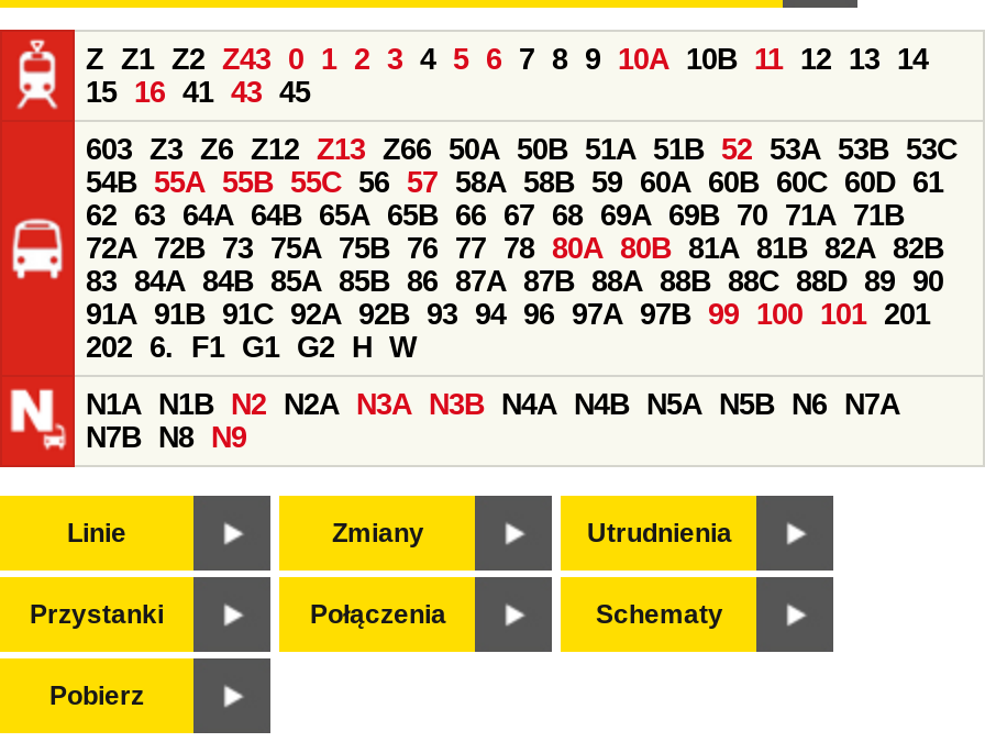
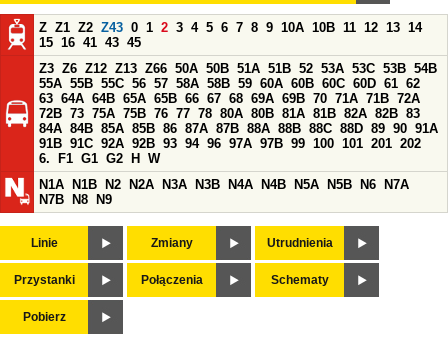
[86,133,956,364] 603 Z3 Z6 Z12 Z13 Z66 50A 50B 51A 51B 52 53A 53B 53C | 54B 55A 55B 55C 56 57 58A 58B 59 60A 60B 60C 60D 61 | 62 63 64A 64B 65A 65B 66 67 68 69A 69B 70 71A 71B | 72A 72B 73 75A 75B 76 77 78 80A 80B 81A 81B 82A 82B | 83 84A 84B 85A 85B 86 87A 87B 88A 88B 88C 88D 89 90 | 91A 91B 91C 92A 92B 93 94 96 97A 97B 99 100 101 201 | 202 6. F1 G1 G2 H W -> [39,61,438,166] Z3 Z6 Z12 Z13 Z66 50A 50B 51A 51B 52 53A 53C 53B 54B | 55A 55B 55C 56 57 58A 58B 59 60A 60B 60C 60D 61 62 | 63 64A 64B 65A 65B 66 67 68 69A 69B 70 71A 71B 72A | 72B 73 75A 75B 76 77 78 80A 80B 81A 81B 82A 82B 83 | 84A 84B 85A 85B 86 87A 87B 88A 88B 88C 88D 89 90 91A | 91B 91C 92A 92B 93 94 96 97A 97B 99 100 101 201 202 | 6. F1 G1 G2 H W

